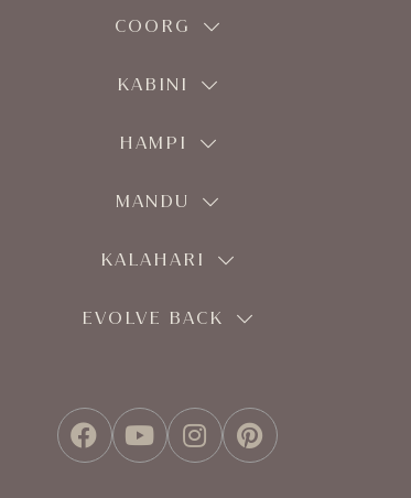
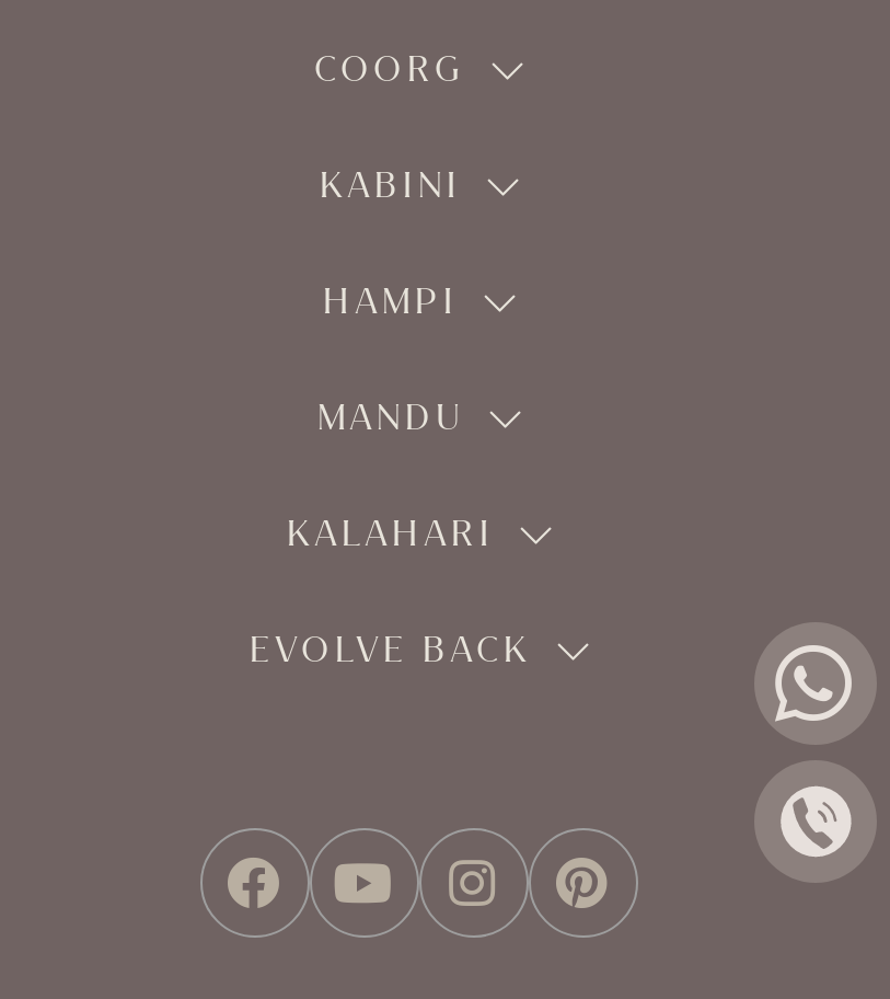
none -> [754,622,877,745] [image]
none -> [754,760,877,870] [image]

